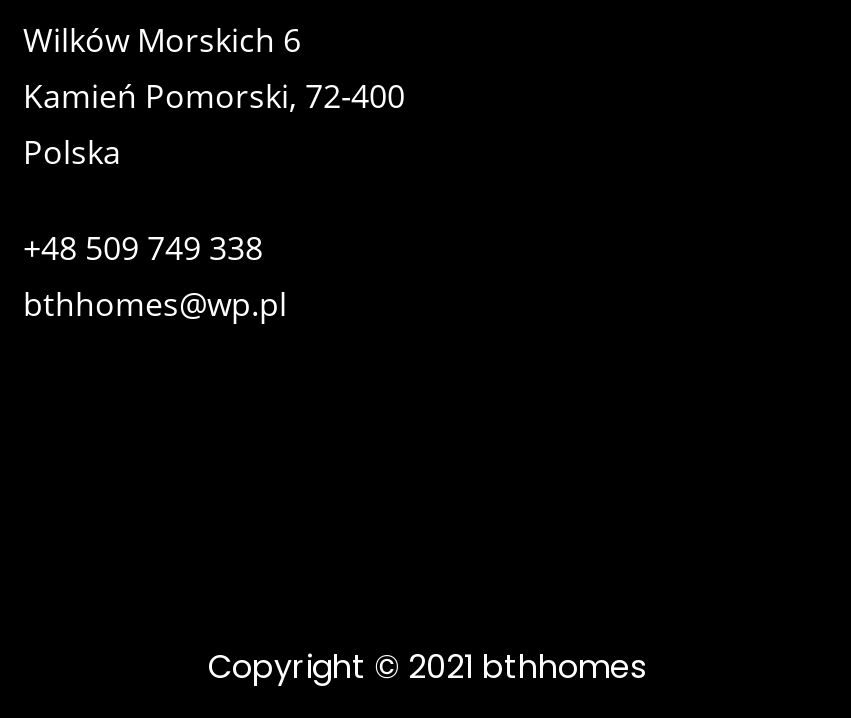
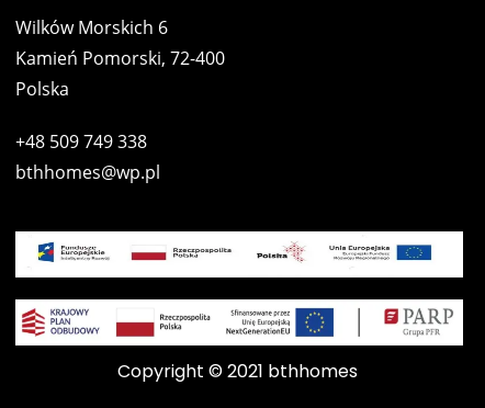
none -> [14,230,464,279] [image]
none -> [14,298,464,347] [image]

